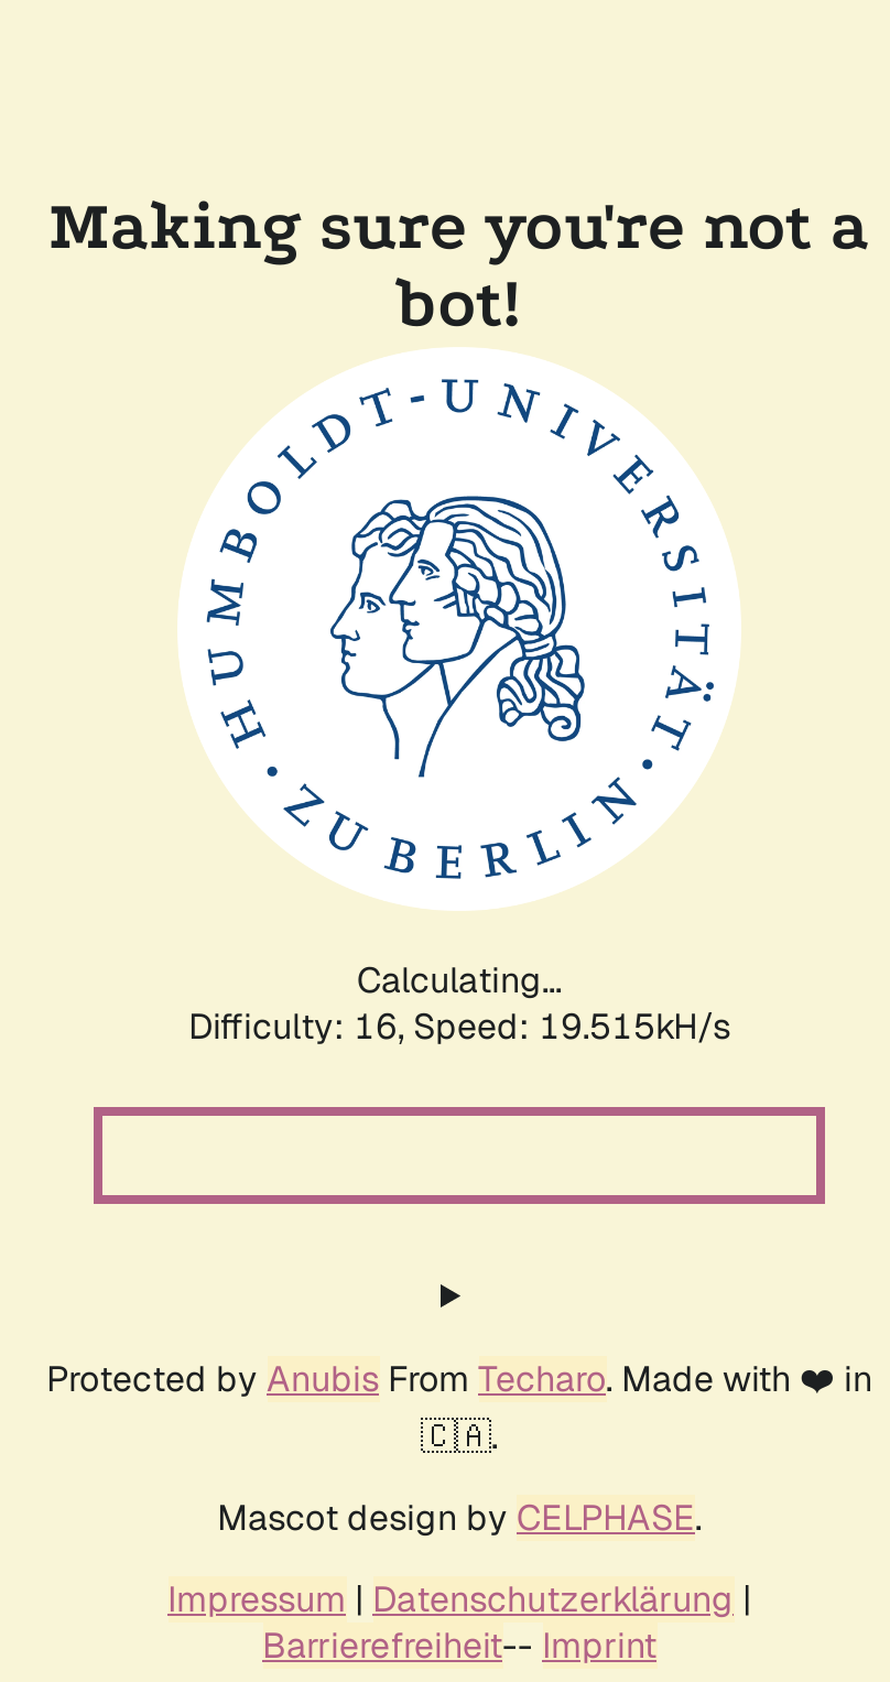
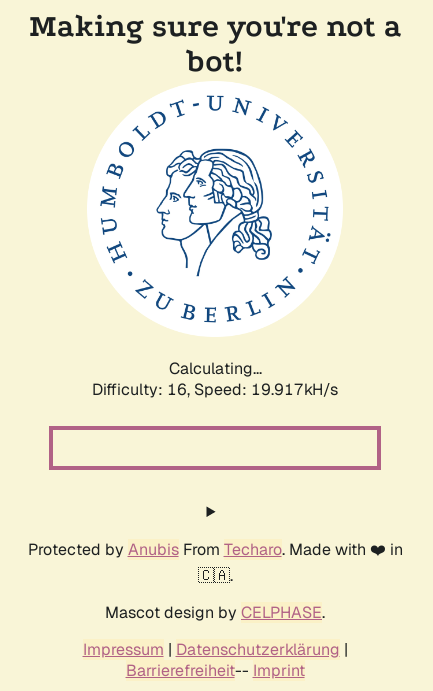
[188,1003,730,1050] Difficulty: 16, Speed: 19.515kH/s -> [92,379,338,400] Difficulty: 16, Speed: 19.917kH/s

